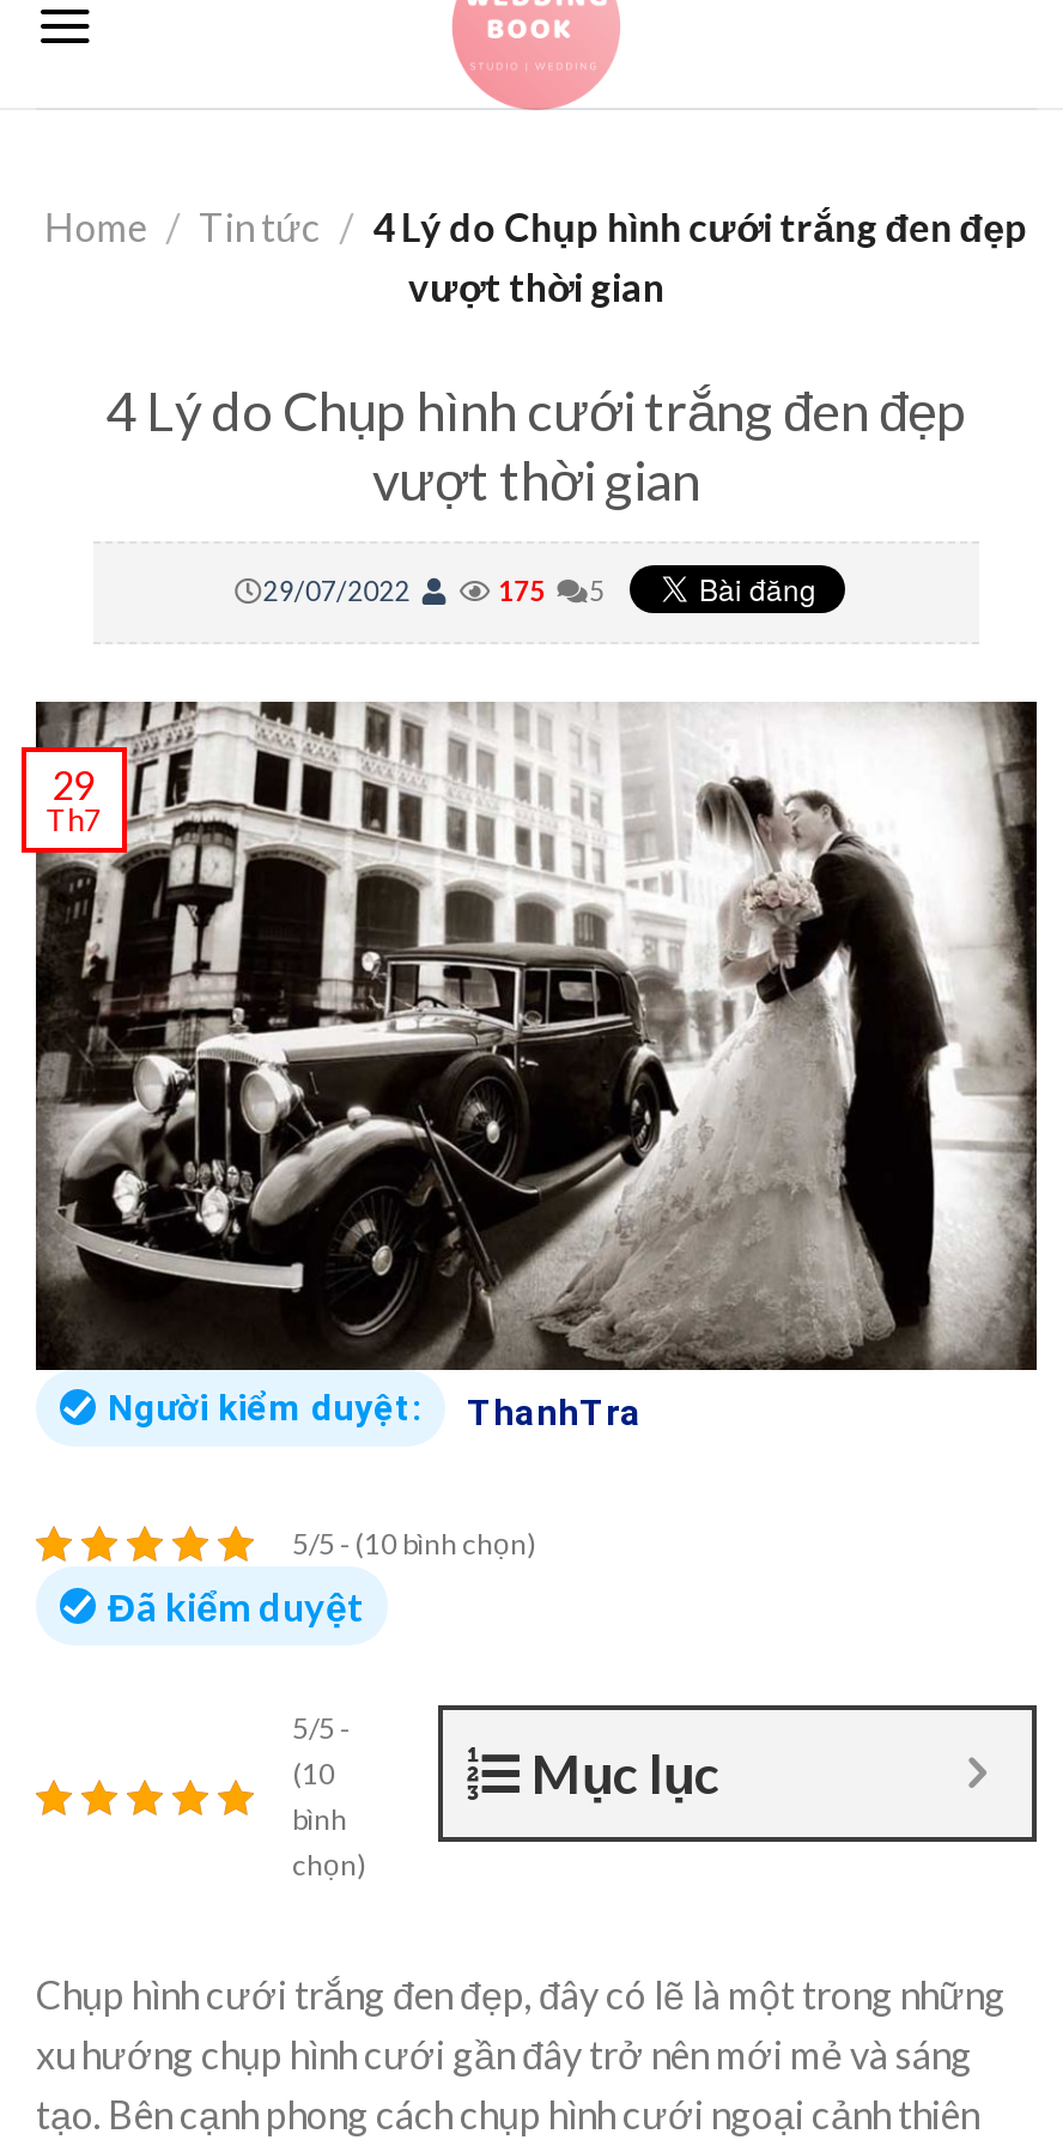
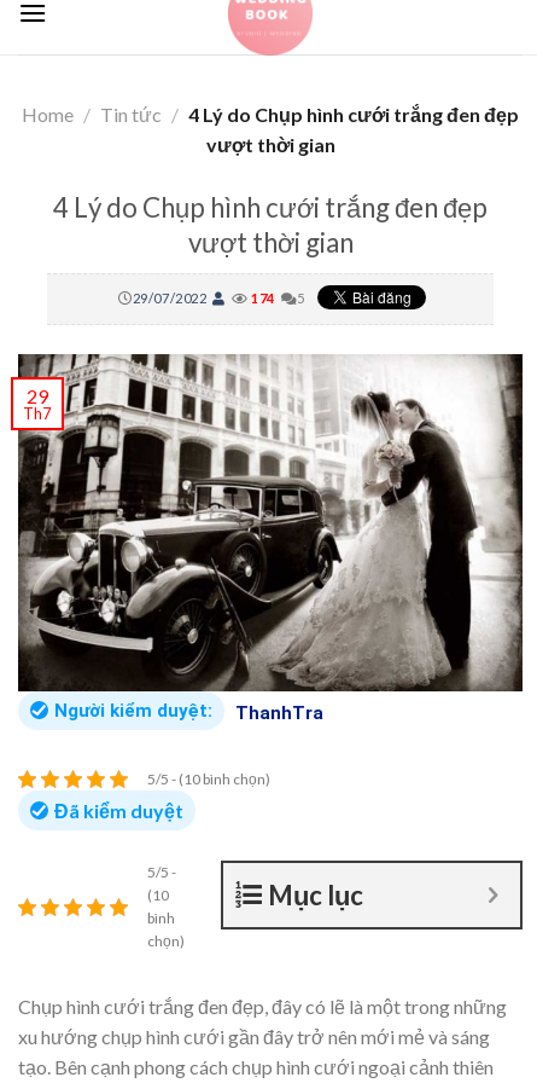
[498,575,605,606] 175 5 -> [251,290,305,306] 174 5

